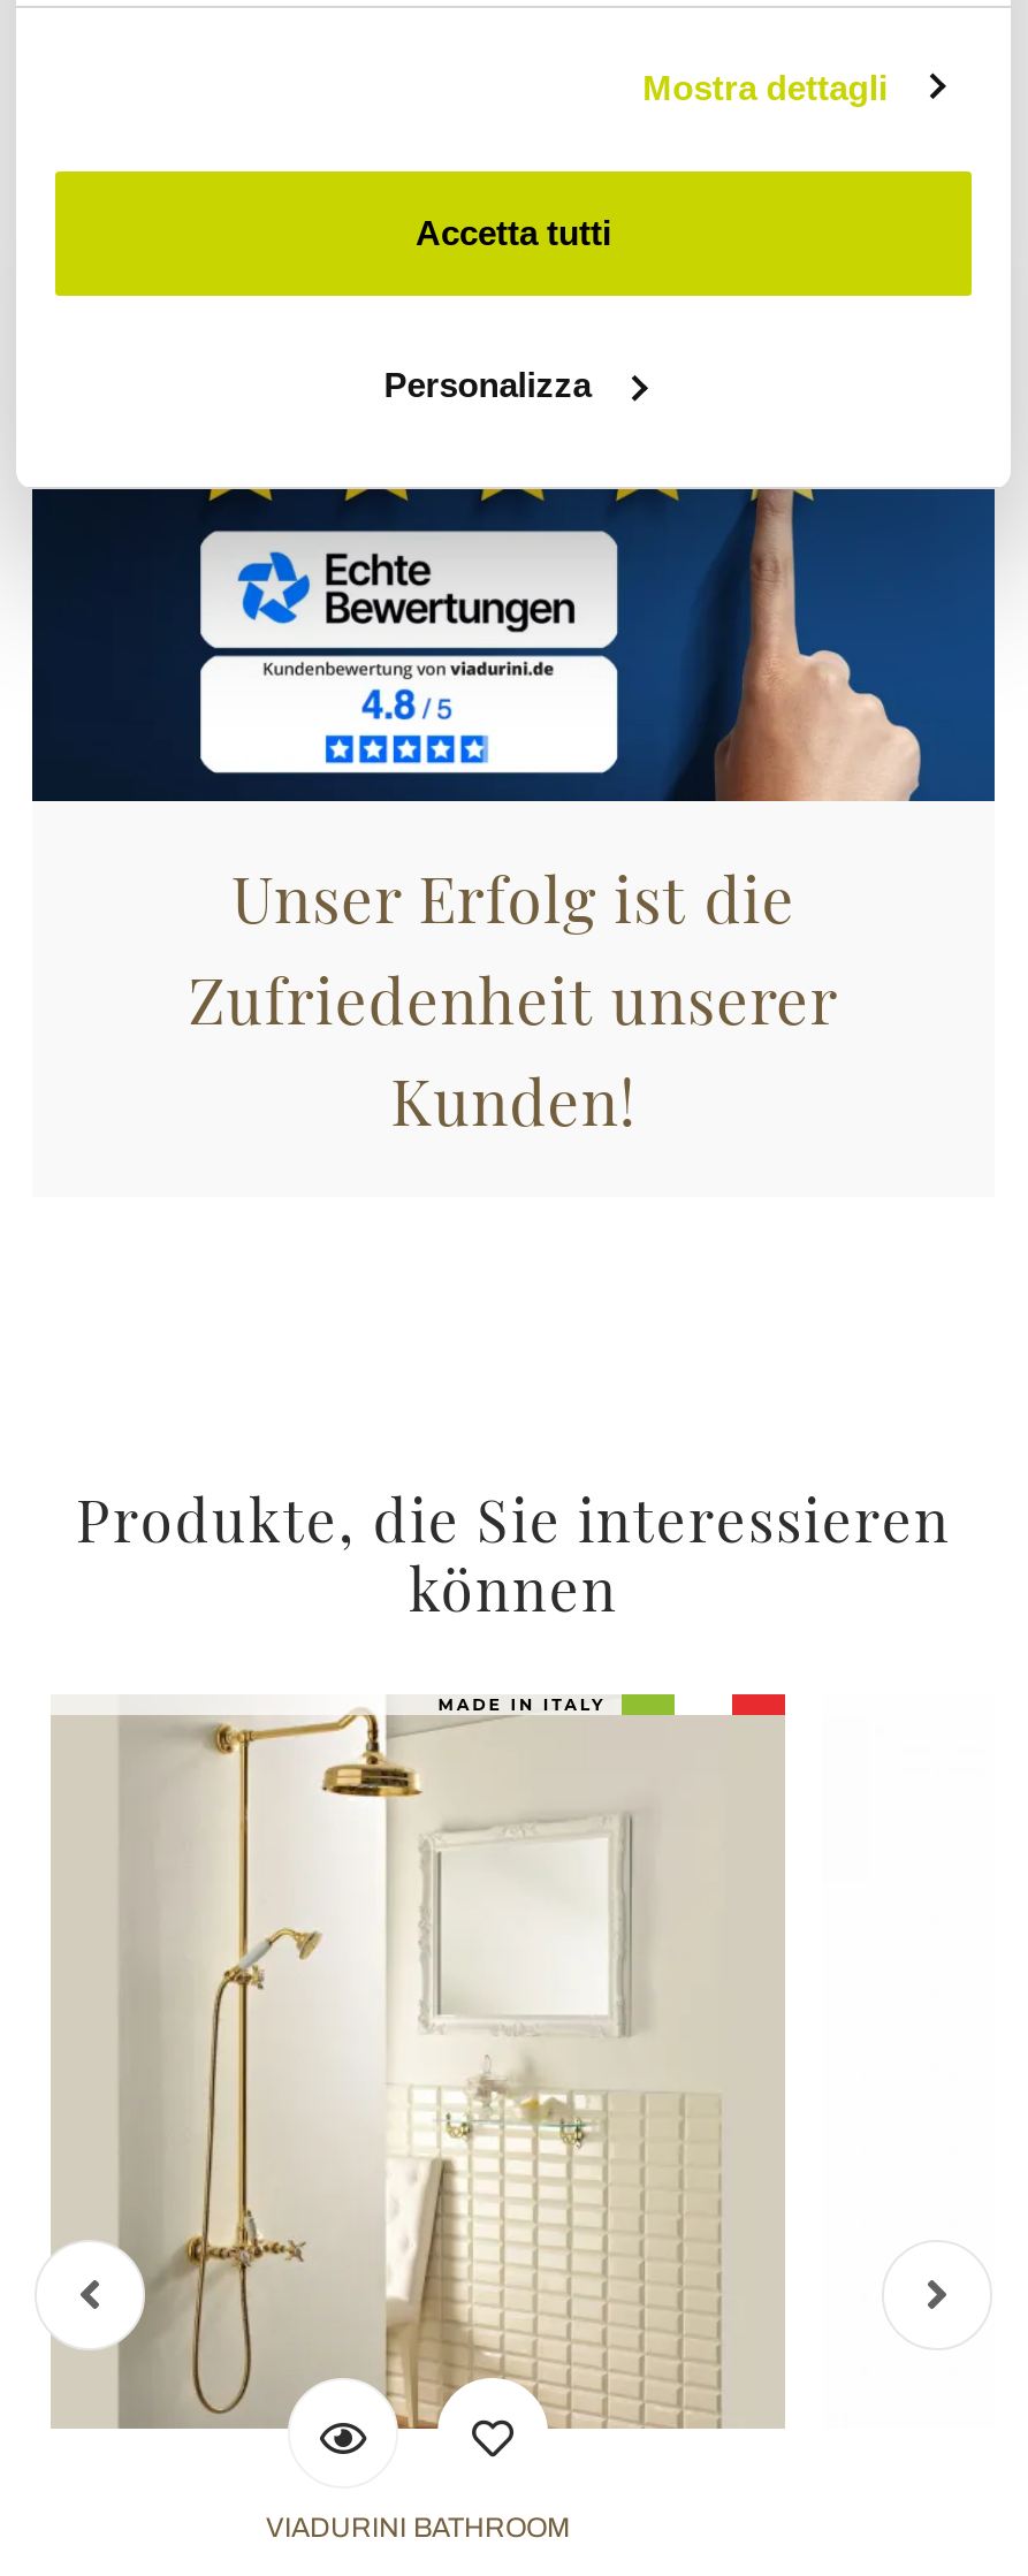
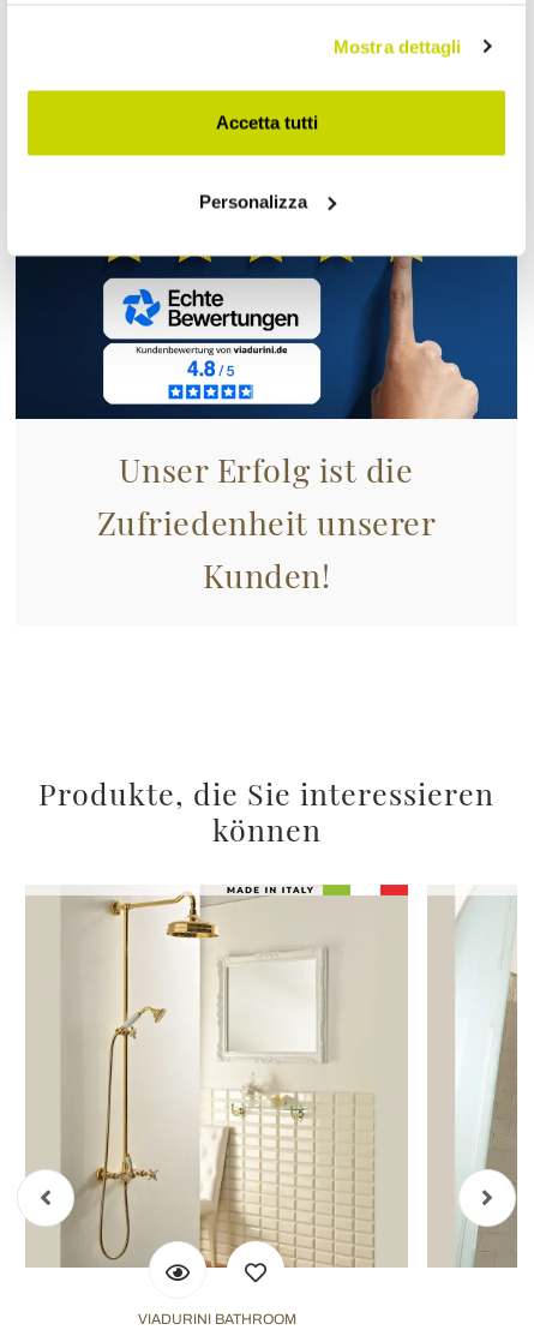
none -> [427,894,518,1269] [image]

